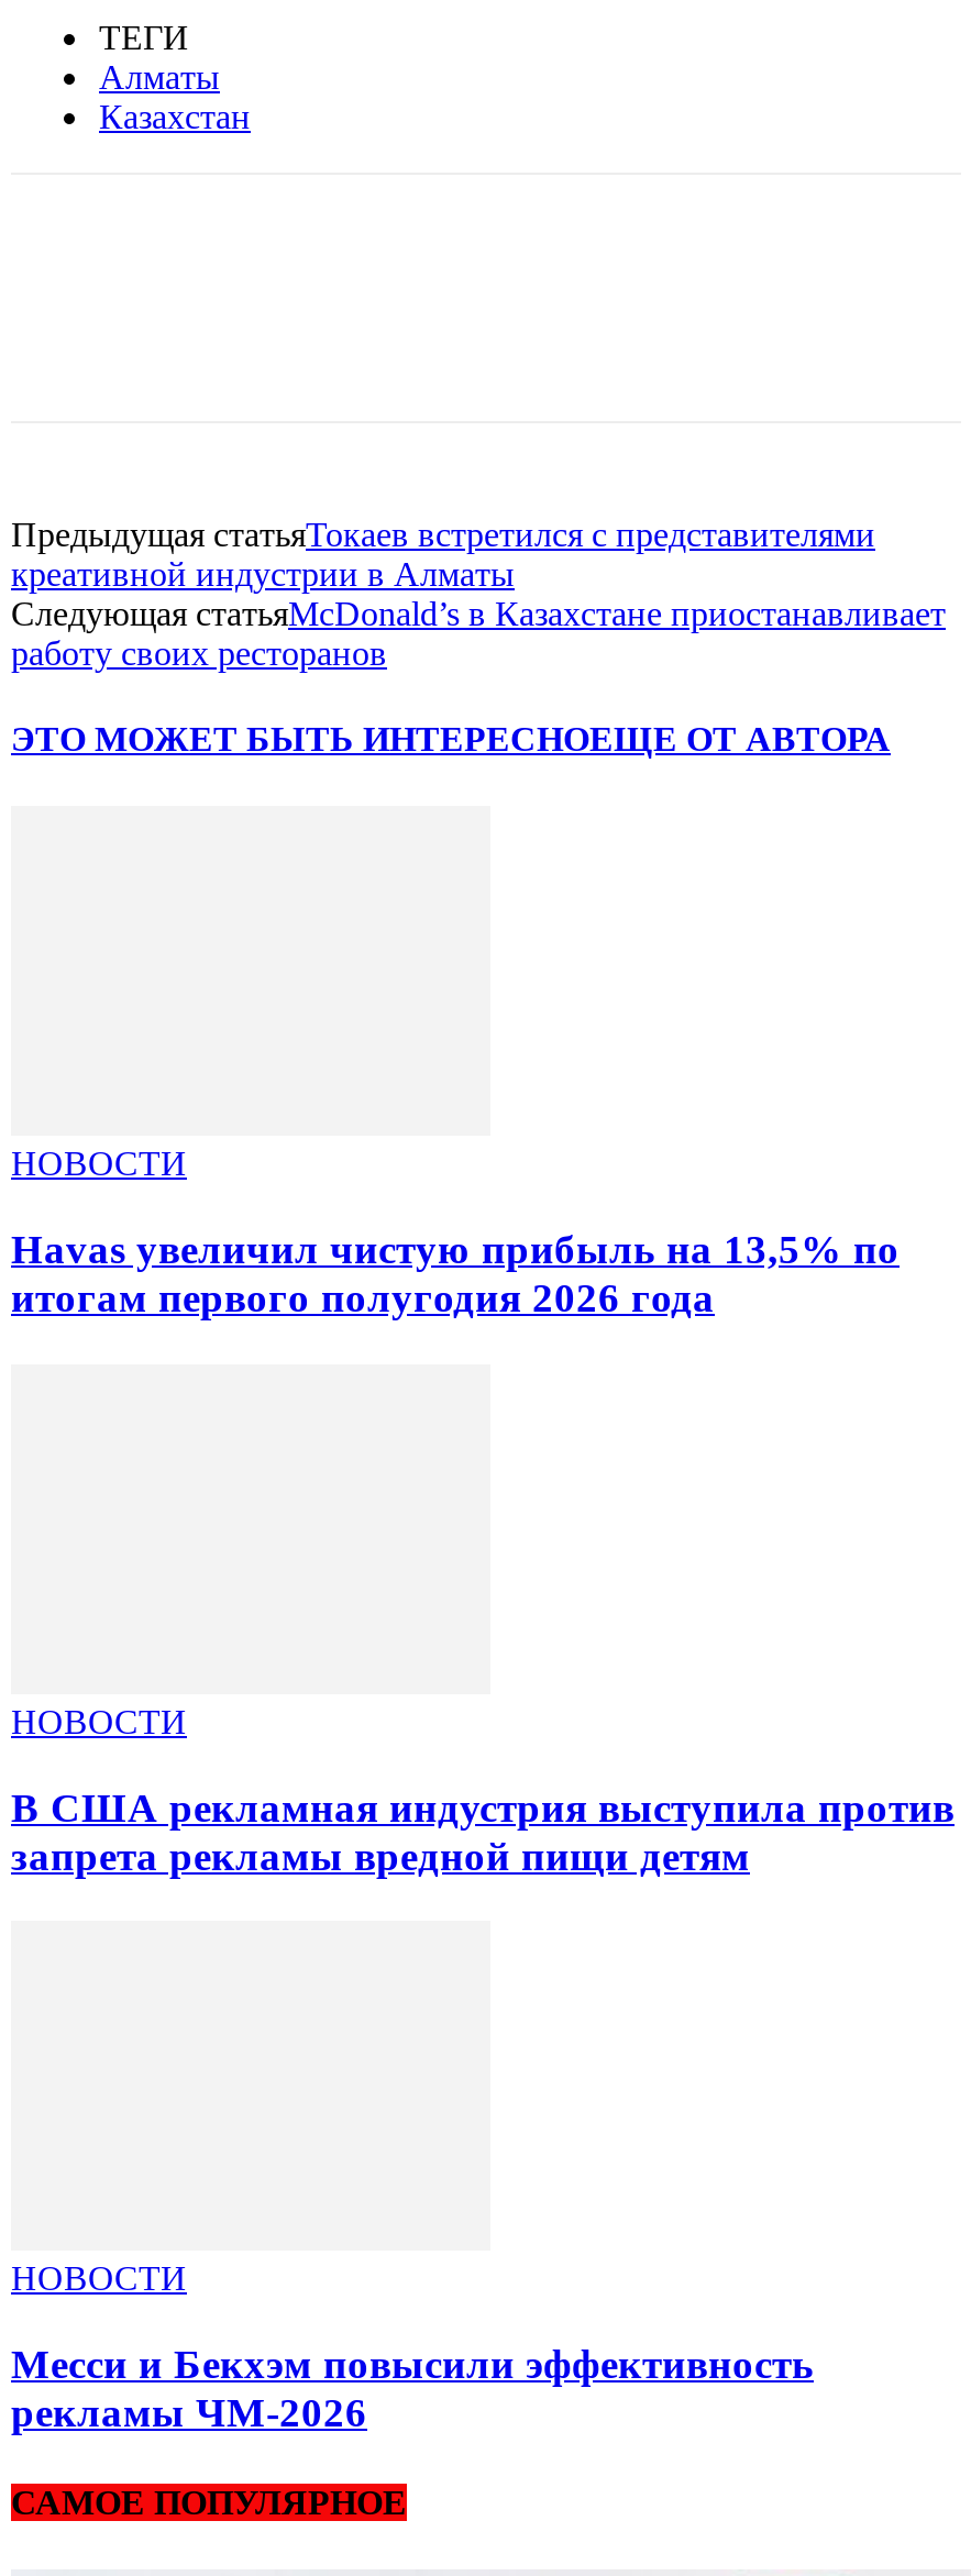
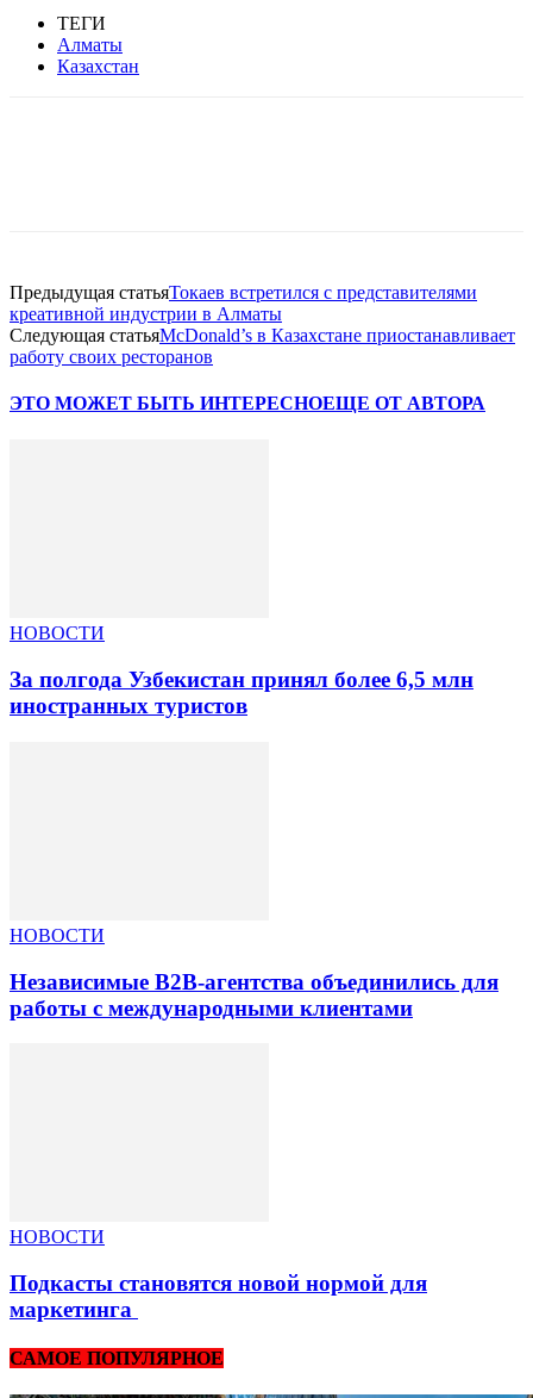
[11,1226,900,1321] Havas увеличил чистую прибыль на 13,5% по | итогам первого полугодия 2026 года -> [10,667,474,718] За полгода Узбекистан принял более 6,5 млн | иностранных туристов
[11,1783,955,1878] В США рекламная индустрия выступила против | запрета рекламы вредной пищи детям -> [10,969,498,1020] Независимые B2B-агентства объединились для | работы с международными клиентами
[11,2340,814,2435] Месси и Бекхэм повысили эффективность | рекламы ЧМ-2026 -> [10,1270,427,1322] Подкасты становятся новой нормой для | маркетинга

